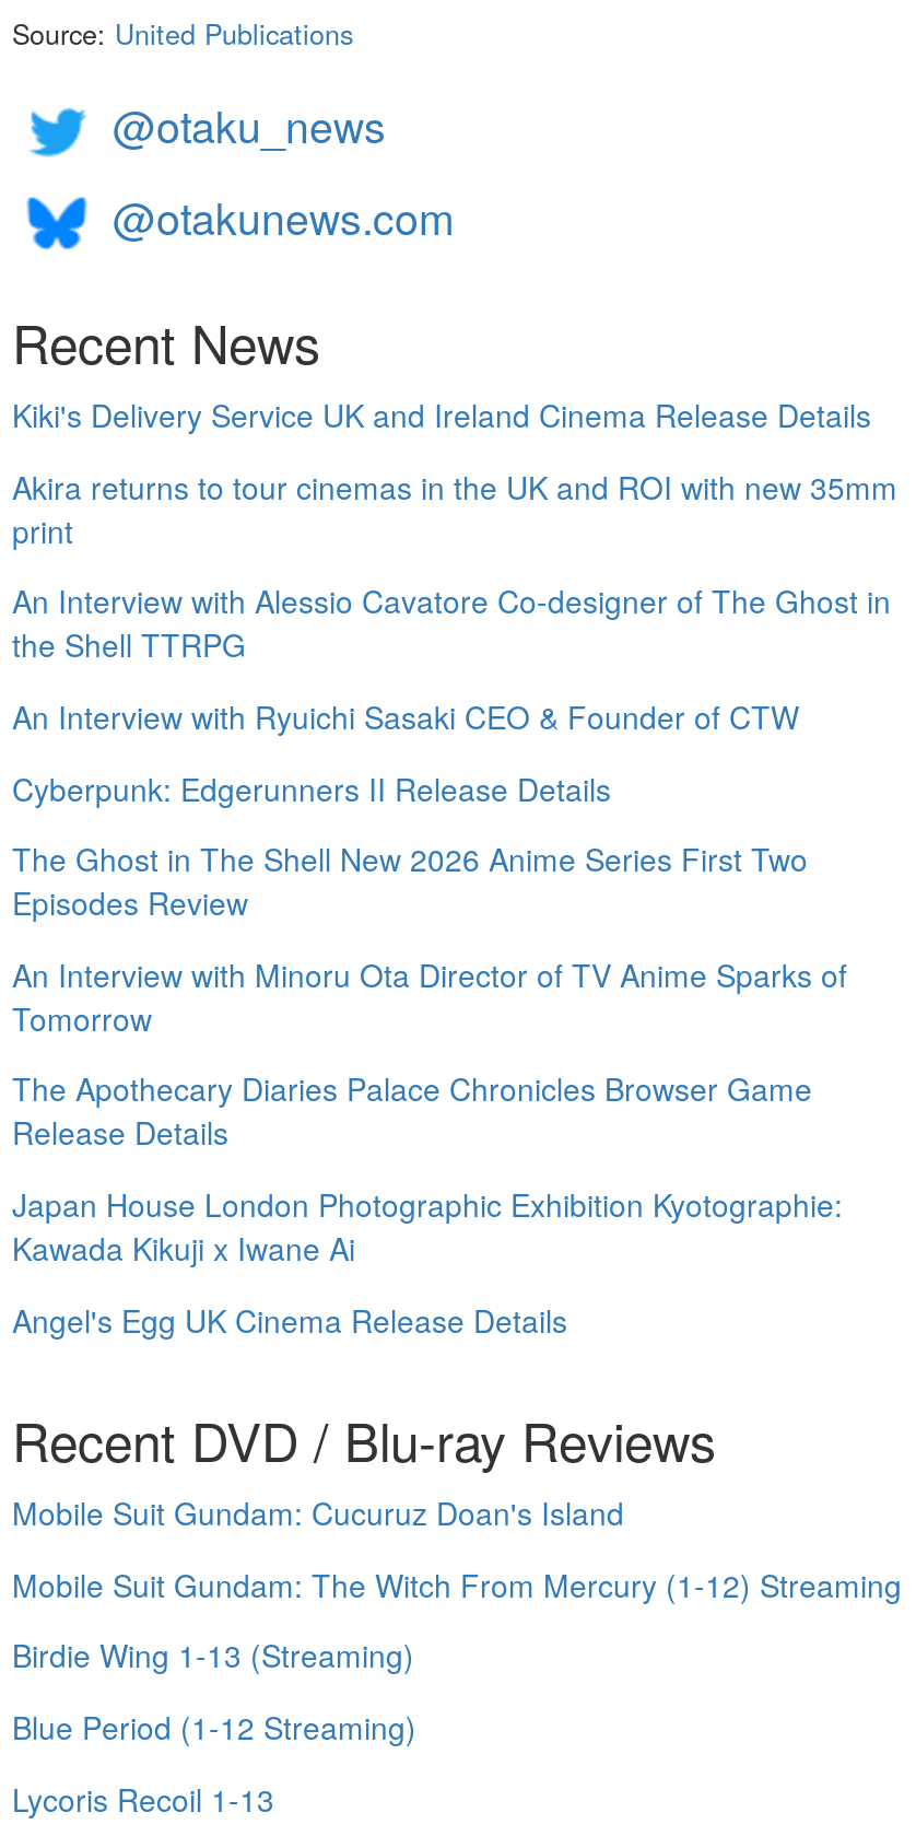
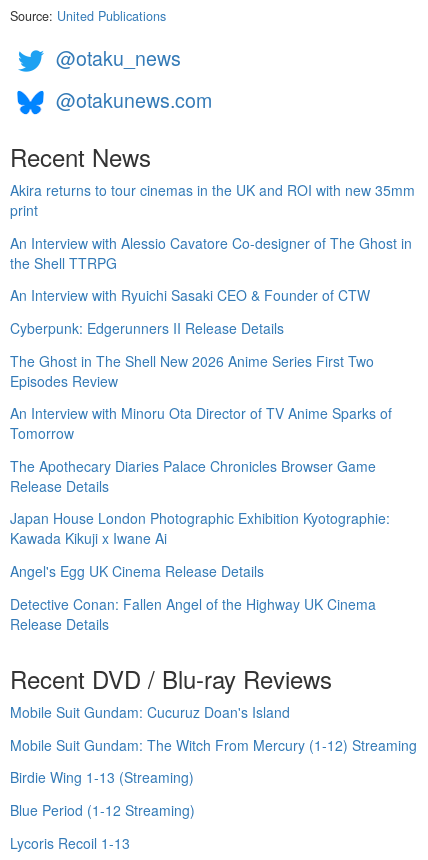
[12,393,871,437] Kiki's Delivery Service UK and Ireland Cinema Release Details -> none
moved [12,464,897,1341] -> [10,180,415,581]: Akira returns to tour cinemas in the UK and ROI with new 35mm | print | An Interview with Alessio Cavatore Co-designer of The Ghost in | ... | Kawada Kikuji x Iwane Ai | Angel's Egg UK Cinema Release Details
none -> [10,593,376,633] Detective Conan: Fallen Angel of the Highway UK Cinema | Release Details

